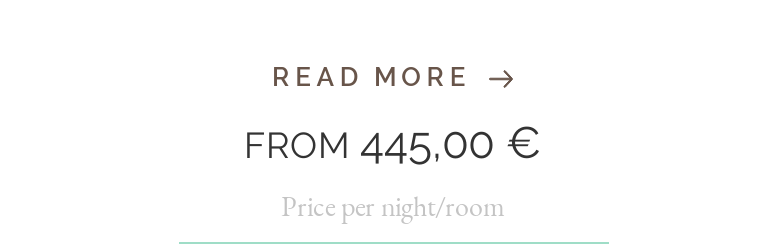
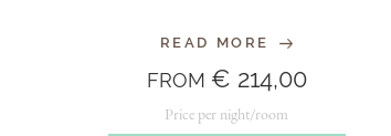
[244,116,542,168] FROM 445,00 € -> [146,64,307,93] FROM € 214,00

